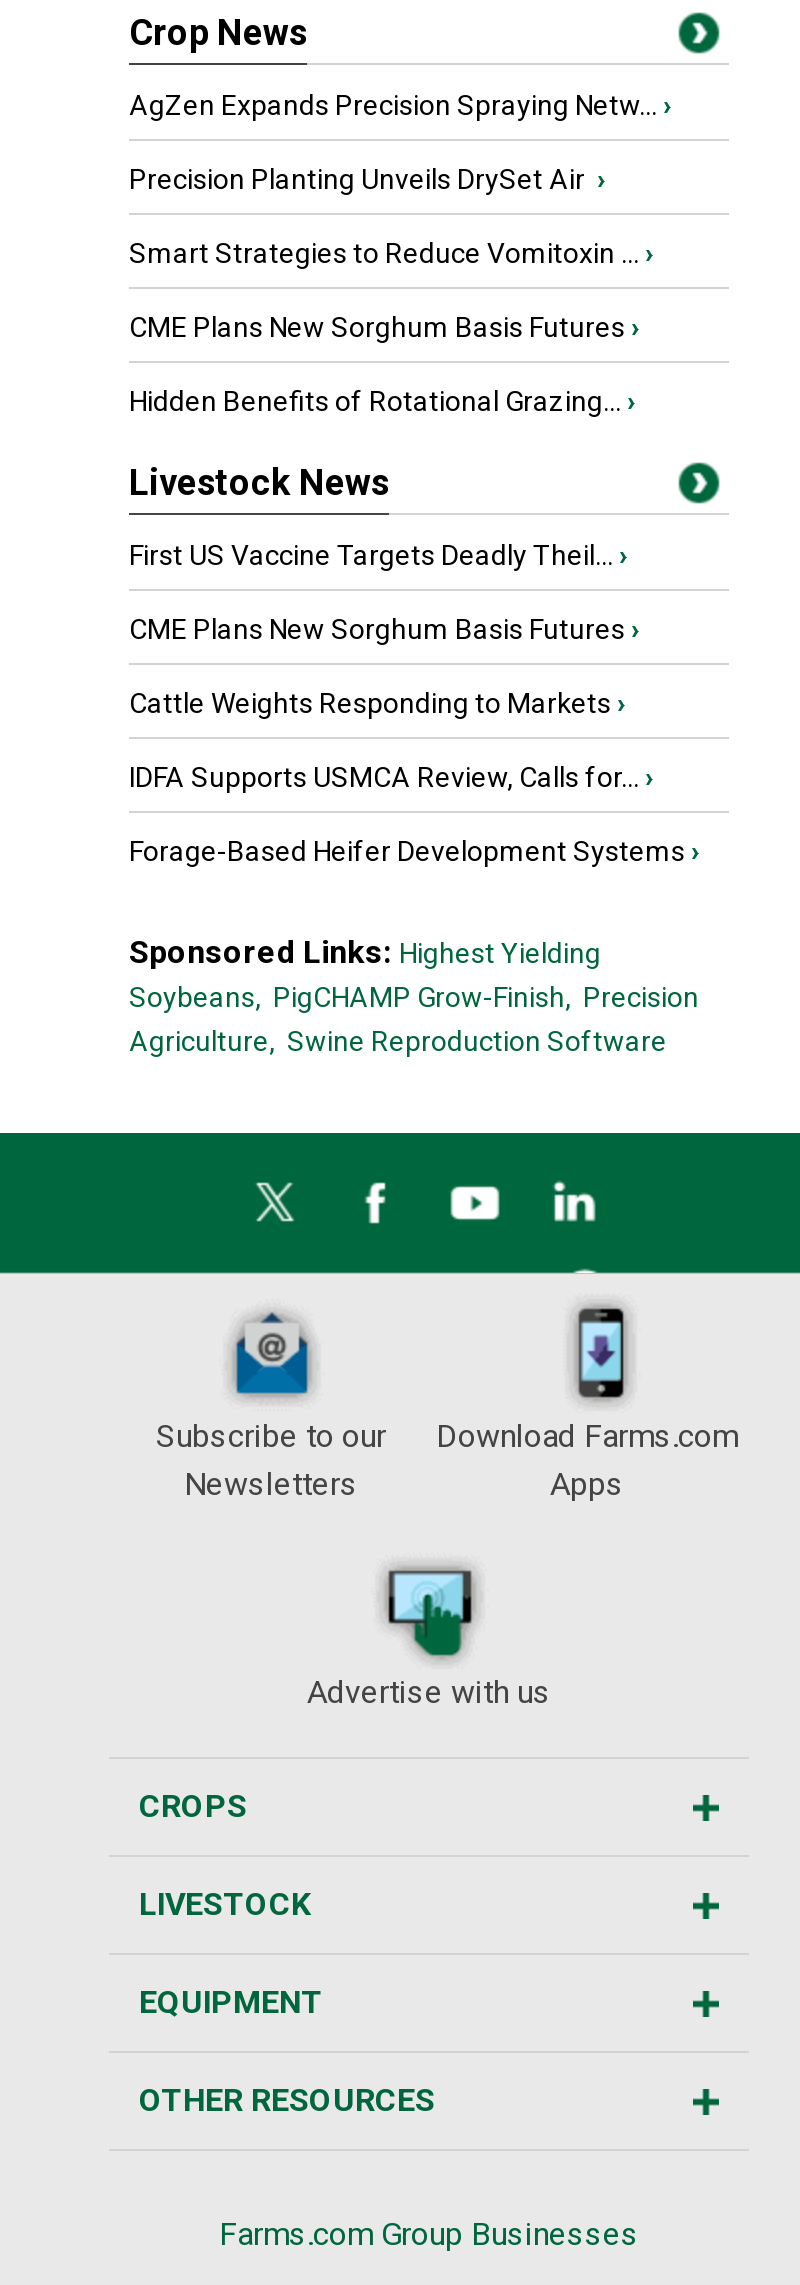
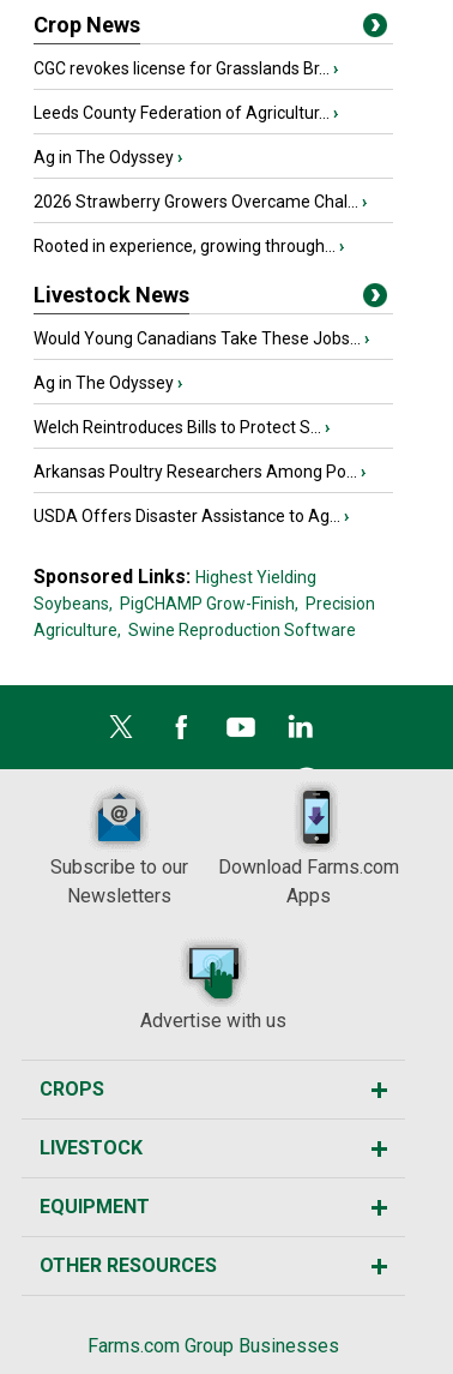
[129,89,671,121] AgZen Expands Precision Spraying Netw... › -> [34,59,338,78] CGC revokes license for Grasslands Br... ›
[129,163,605,195] Precision Planting Unveils DrySet Air › -> [34,103,338,122] Leeds County Federation of Agricultur... ›
[129,237,653,269] Smart Strategies to Reduce Vomitoxin ... › -> [34,148,182,167] Ag in The Odyssey ›
[129,311,639,343] CME Plans New Sorghum Basis Futures › -> [34,192,367,211] 2026 Strawberry Growers Overcame Chal... ›
[129,385,635,417] Hidden Benefits of Rotational Grazing... › -> [34,236,344,256] Rooted in experience, growing through... ›
[129,539,627,571] First US Vaccine Targets Deadly Theil... › -> [34,329,369,348] Would Young Canadians Take These Jobs... ›
[129,613,639,645] CME Plans New Sorghum Basis Futures › -> [34,373,182,392] Ag in The Odyssey ›
[129,687,625,719] Cattle Weights Responding to Markets › -> [34,418,330,437] Welch Reintroduces Bills to Protect S... ›
[129,761,653,793] IDFA Supports USMCA Review, Calls for... › -> [34,462,366,481] Arkansas Poultry Researchers Among Po... ›
[129,835,699,867] Forage-Based Heifer Development Systems › -> [34,506,349,526] USDA Offers Disaster Assistance to Ag... ›

